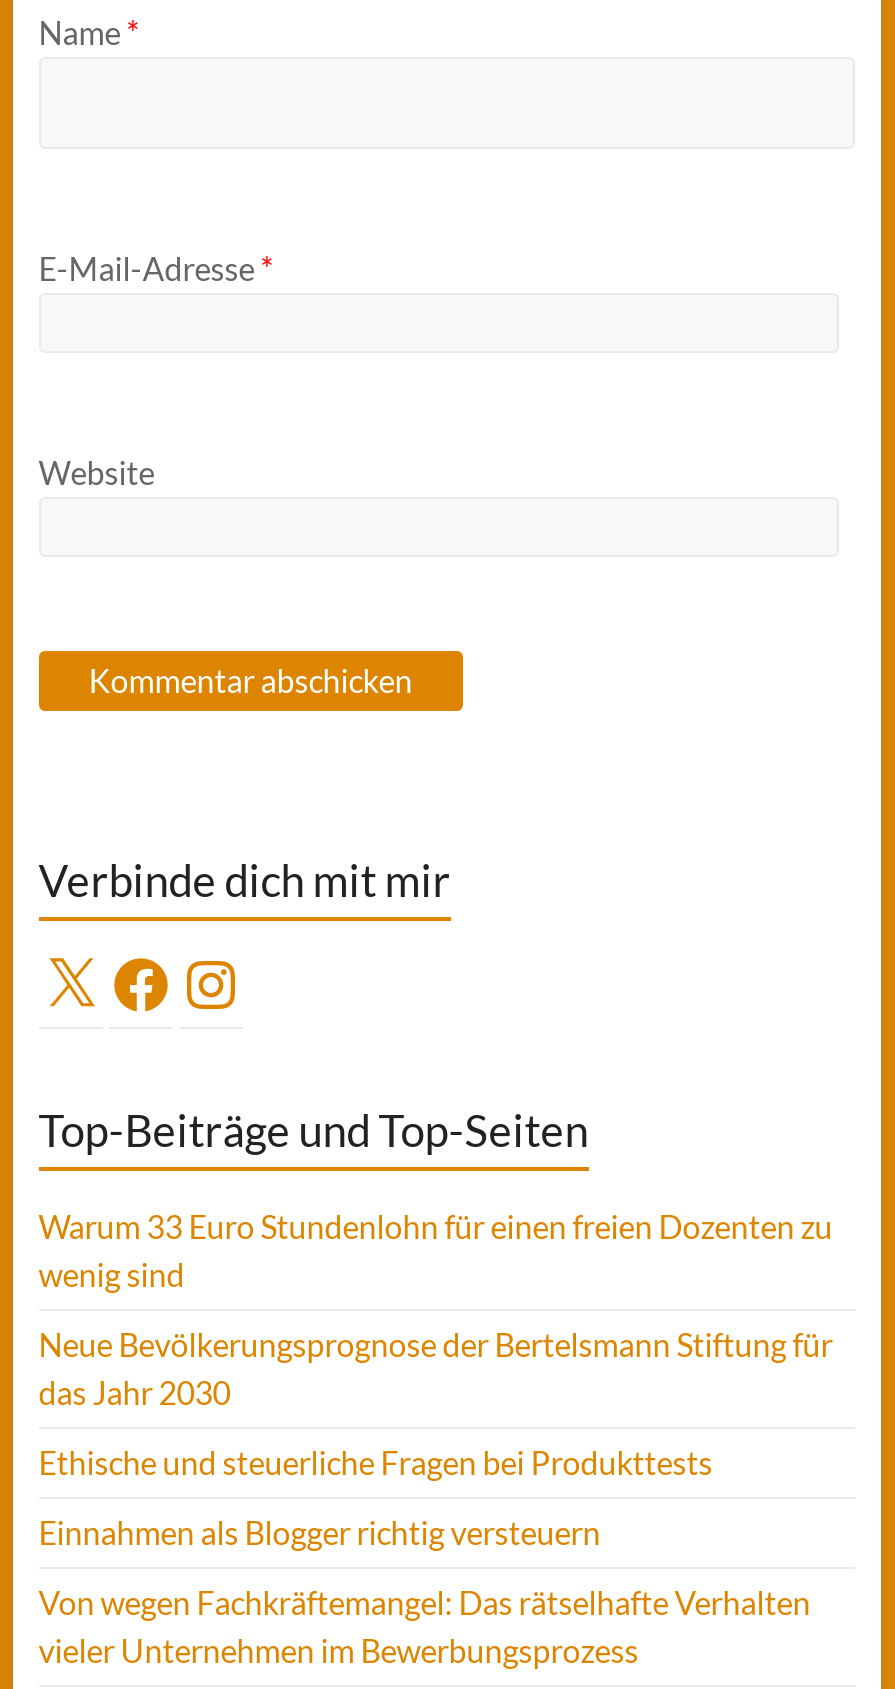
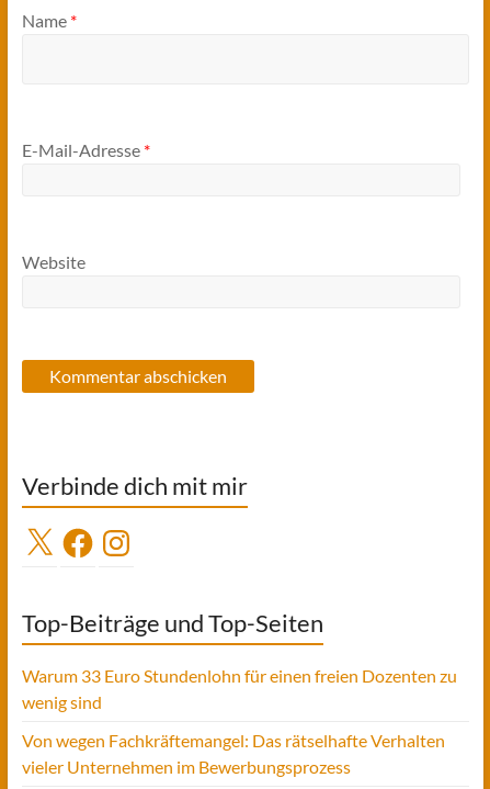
[39,1324,833,1550] Neue Bevölkerungsprognose der Bertelsmann Stiftung für | das Jahr 2030 | Ethische und steuerliche Fragen bei Produkttests | Einnahmen als Blogger richtig versteuern -> none

